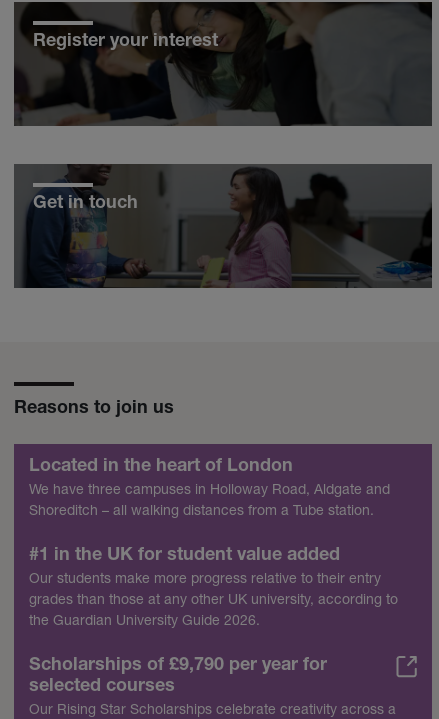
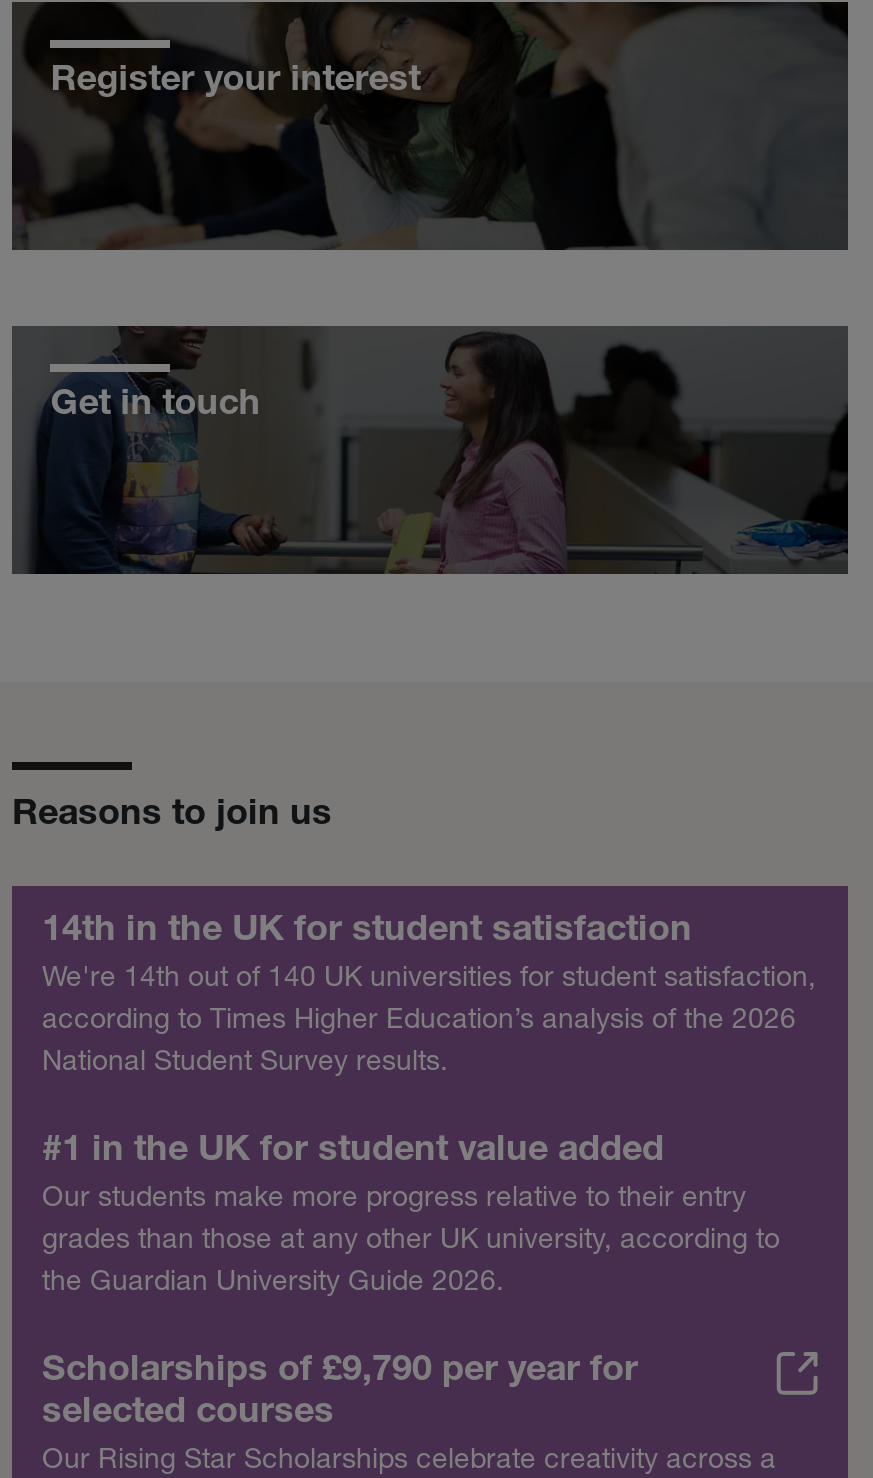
[29,458,390,518] Located in the heart of London | We have three campuses in Holloway Road, Aldgate and | Shoreditch – all walking distances from a Tube station. -> [42,914,816,1076] 14th in the UK for student satisfaction | We're 14th out of 140 UK universities for student satisfaction, | according to Times Higher Education’s analysis of the 2026 | National Student Survey results.

